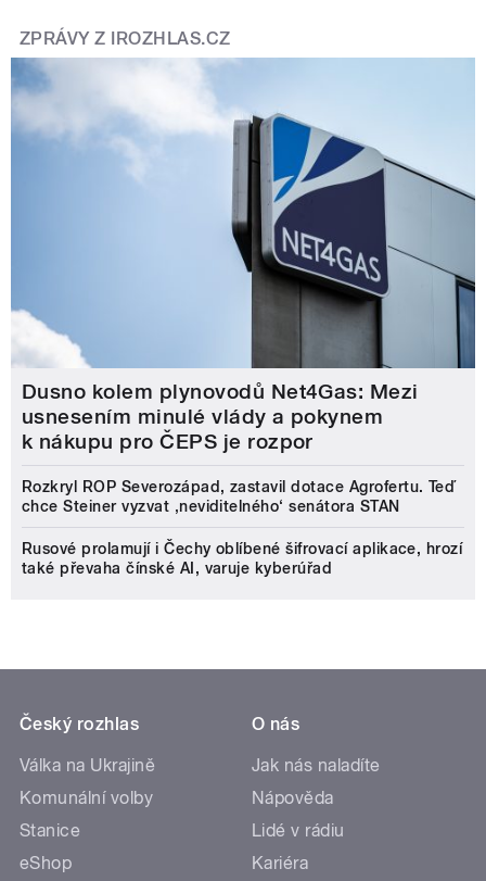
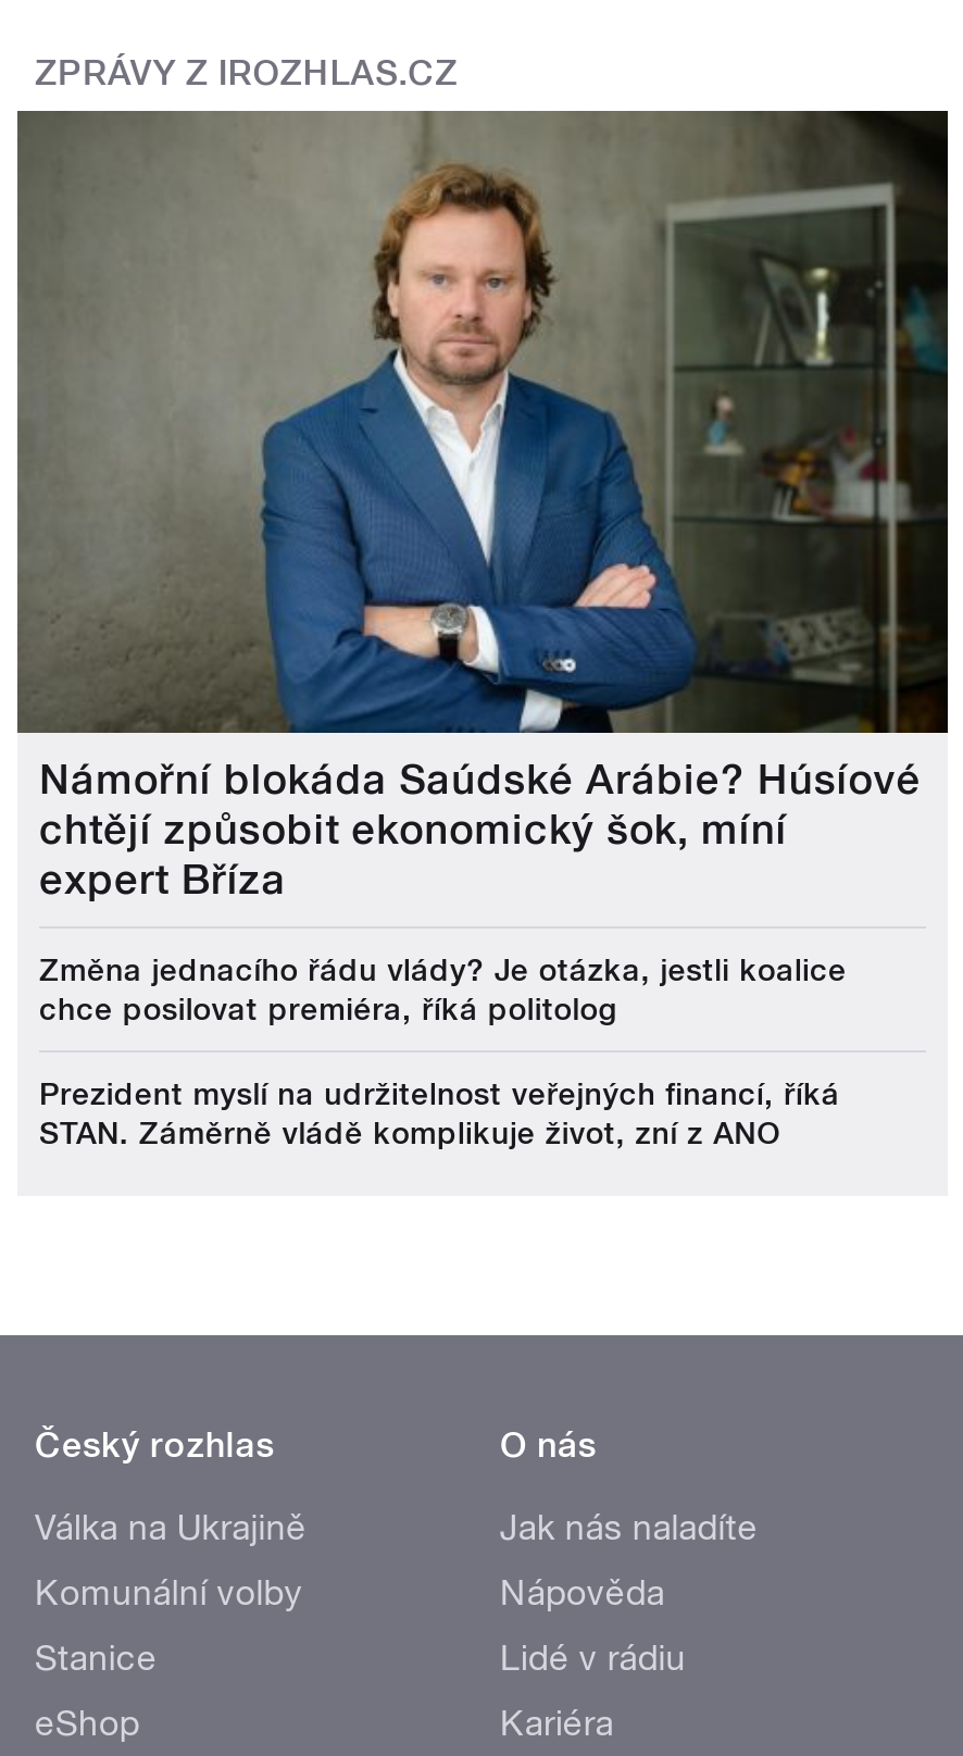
[10,56,476,454] [image] | Dusno kolem plynovodů Net4Gas: Mezi | usnesením minulé vlády a pokynem | k nákupu pro ČEPS je rozpor -> [15,109,950,904] [image] | Námořní blokáda Saúdské Arábie? Húsíové | chtějí způsobit ekonomický šok, míní | expert Bříza
[22,477,456,514] Rozkryl ROP Severozápad, zastavil dotace Agrofertu. Teď | chce Steiner vyzvat ‚neviditelného‘ senátora STAN -> [39,951,847,1025] Změna jednacího řádu vlády? Je otázka, jestli koalice | chce posilovat premiéra, říká politolog
[22,539,462,576] Rusové prolamují i Čechy oblíbené šifrovací aplikace, hrozí | také převaha čínské AI, varuje kyberúřad -> [39,1075,840,1149] Prezident myslí na udržitelnost veřejných financí, říká | STAN. Záměrně vládě komplikuje život, zní z ANO

